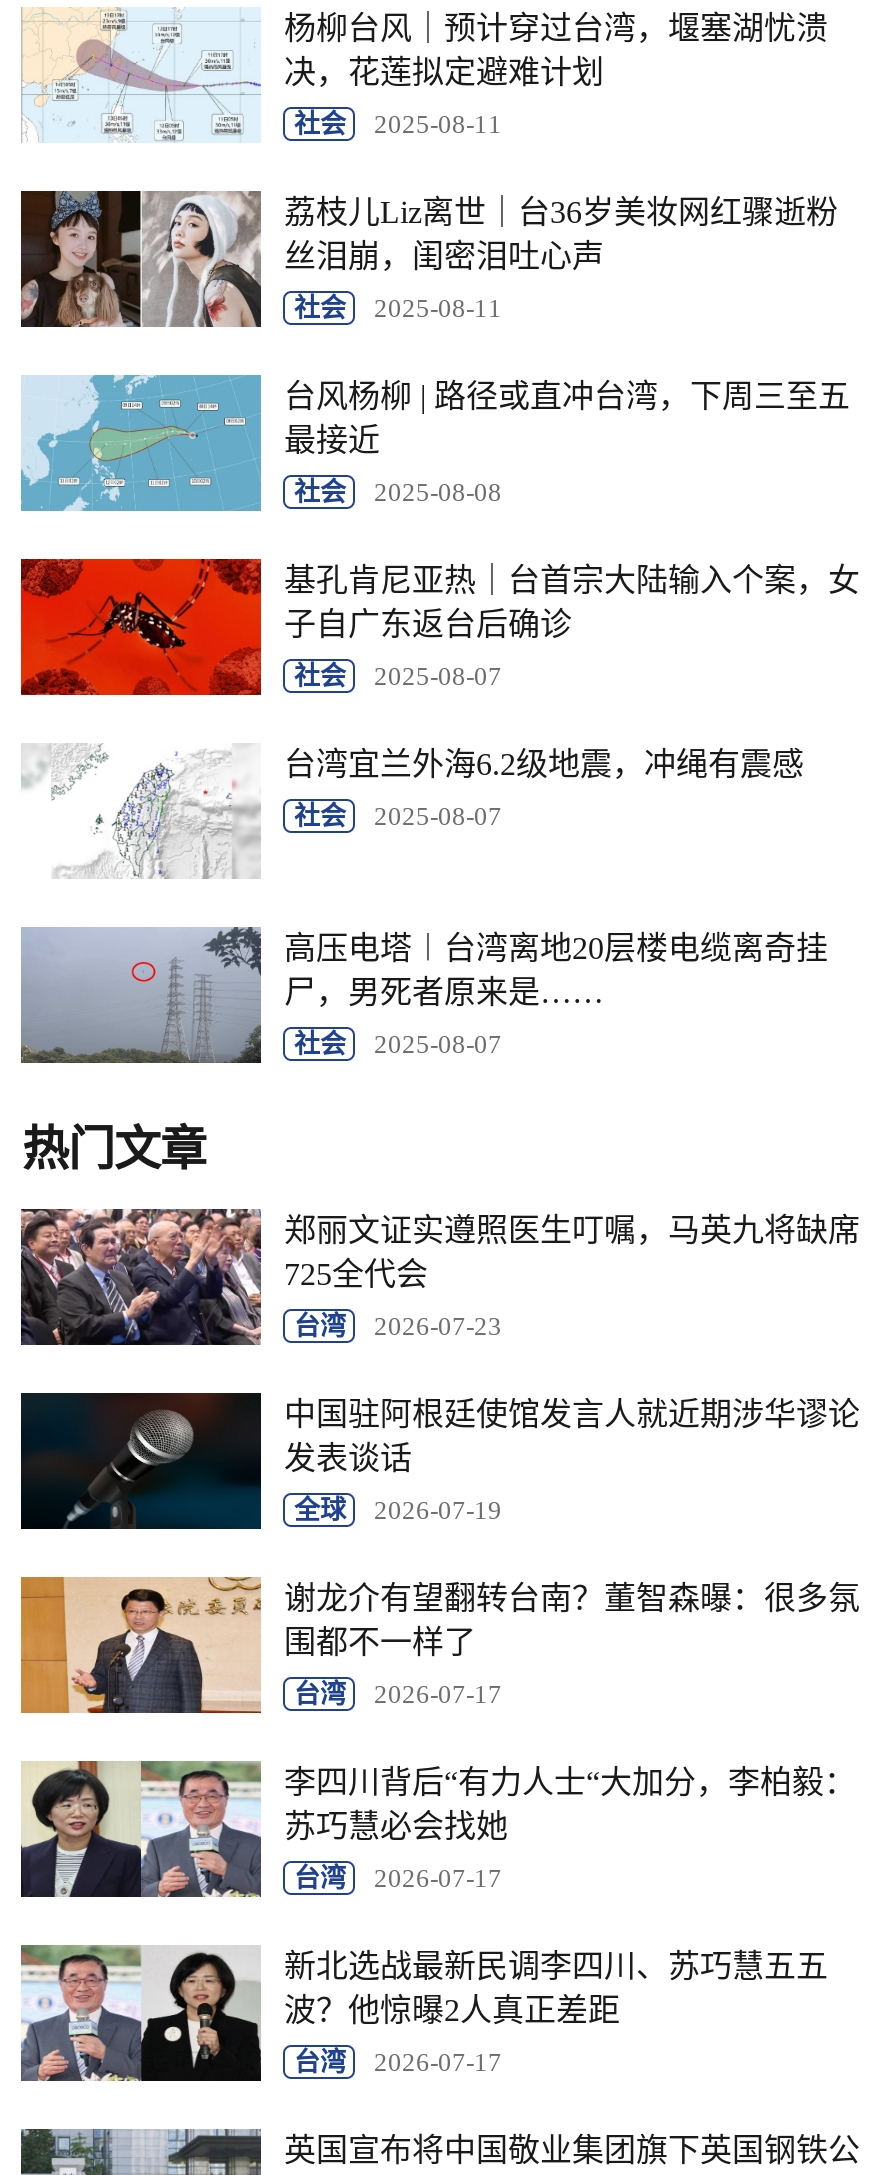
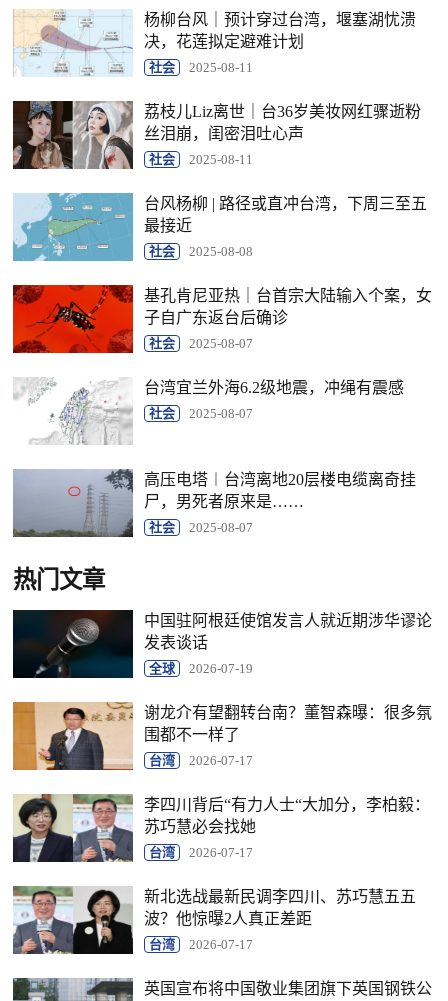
[19,1207,860,1347] [image] | 郑丽文证实遵照医生叮嘱，马英九将缺席 | 725全代会 | 台湾 | 2026-07-23 -> none

